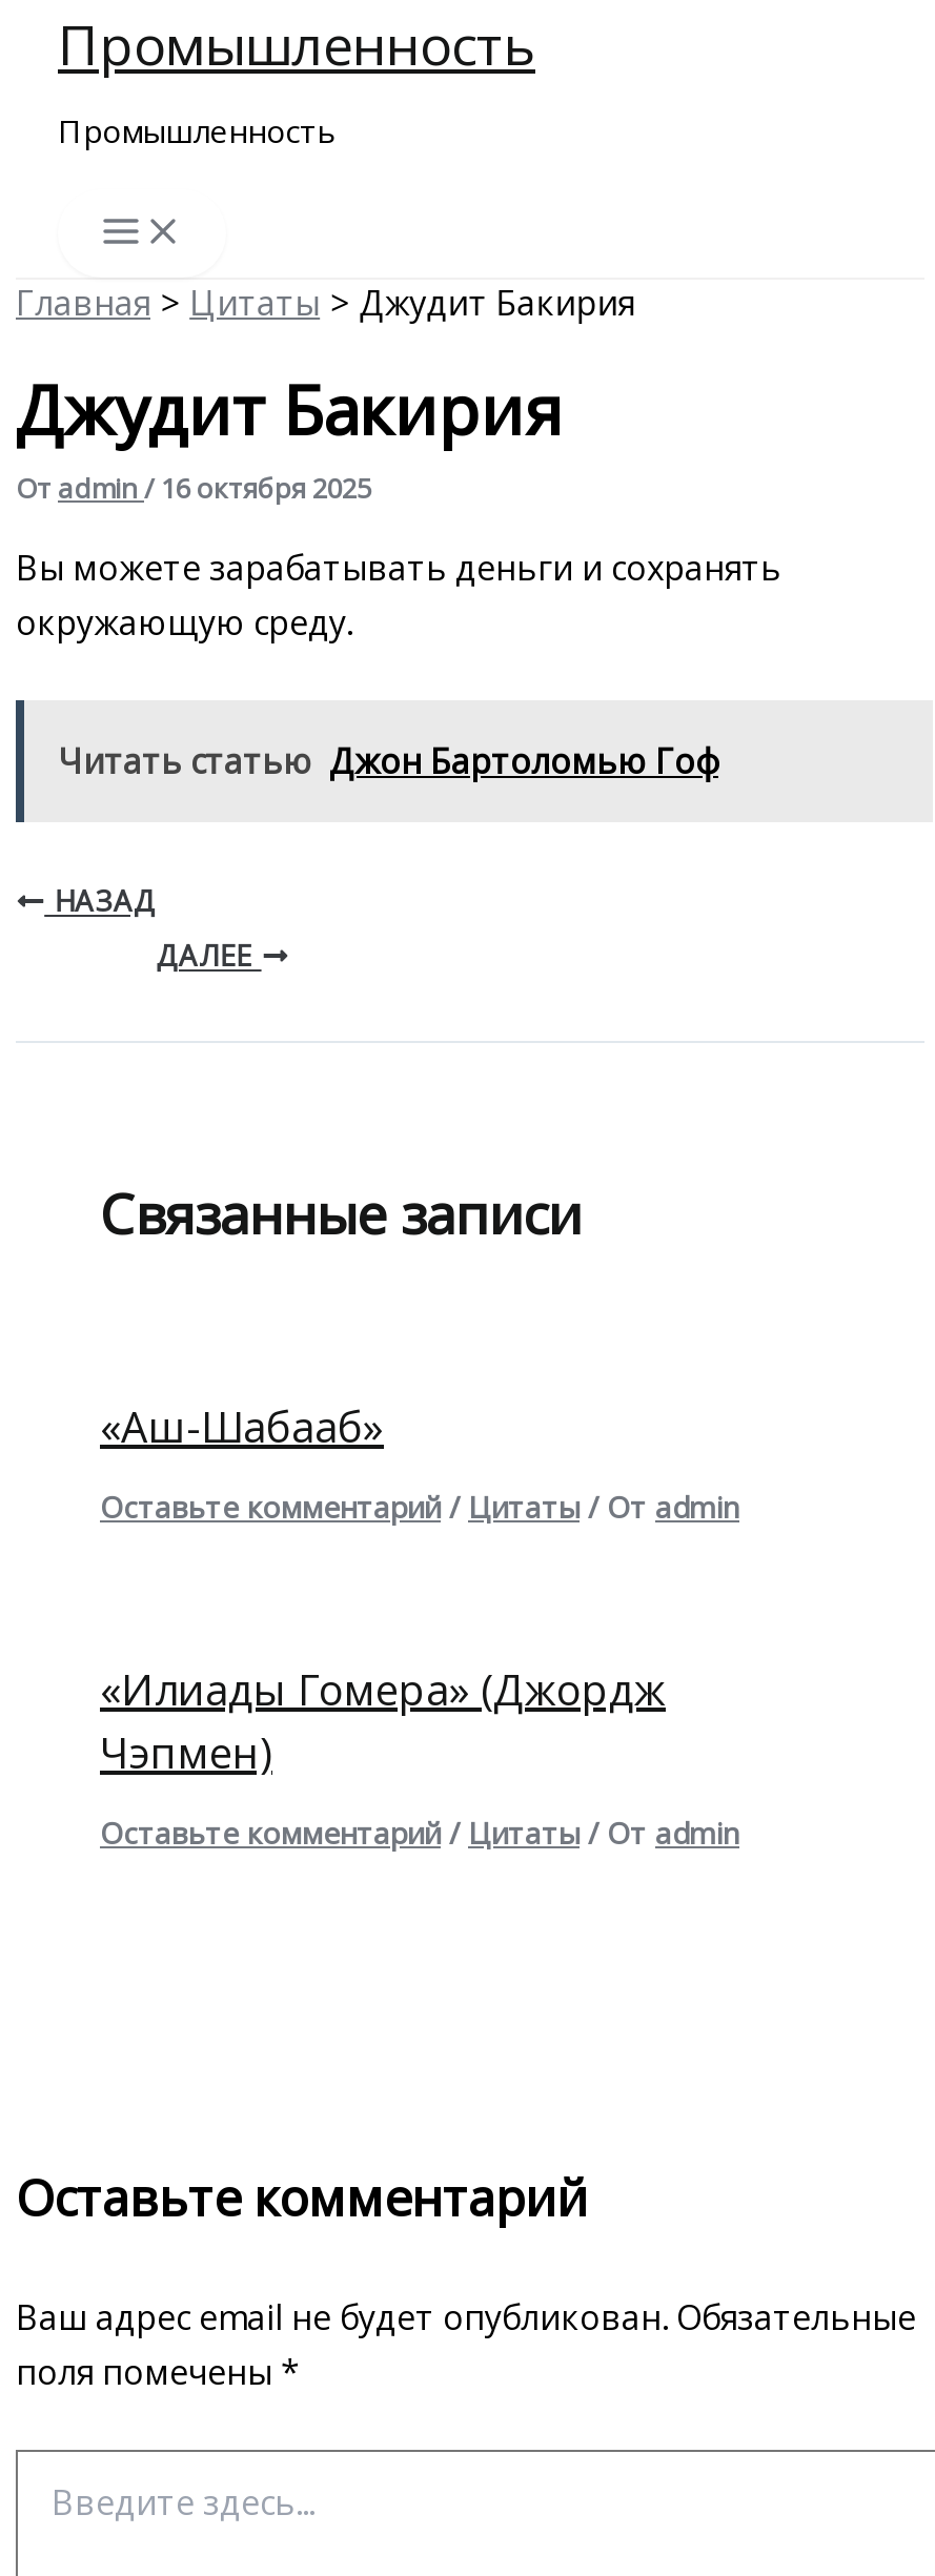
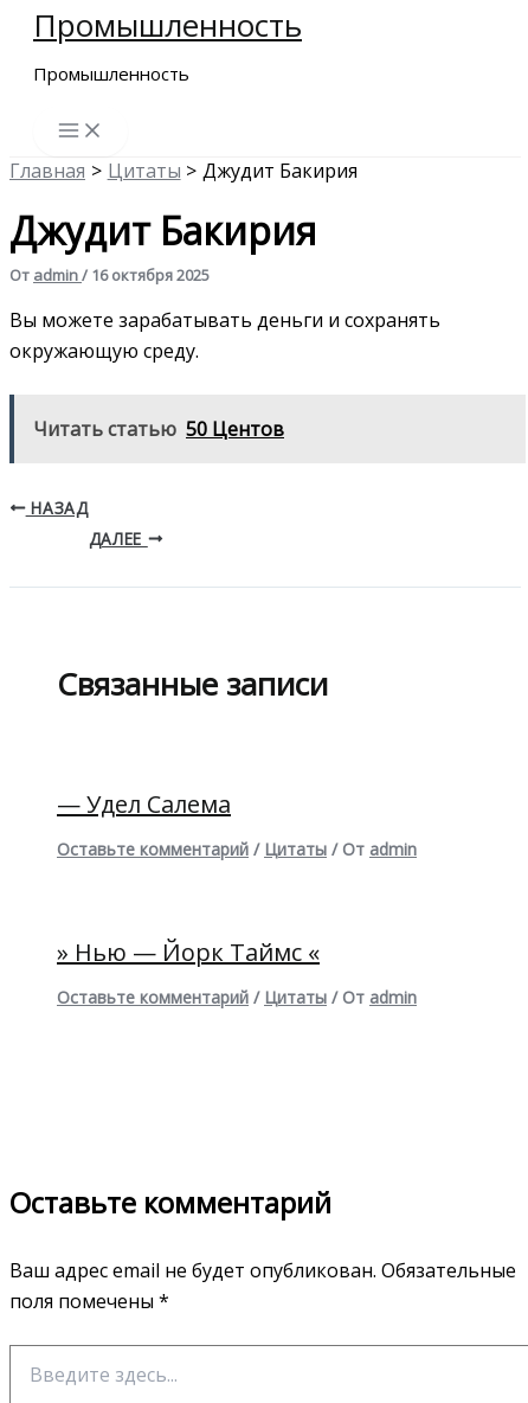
[58,737,718,783] Читать статью Джон Бартоломью Гоф -> [33,415,284,441] Читать статью 50 Центов
[100,1398,384,1455] «Аш-Шабааб» -> [57,788,231,820] — Удел Салема
[100,1661,666,1780] «Илиады Гомера» (Джордж | Чэпмен) -> [57,936,320,968] » Нью — Йорк Таймс «

